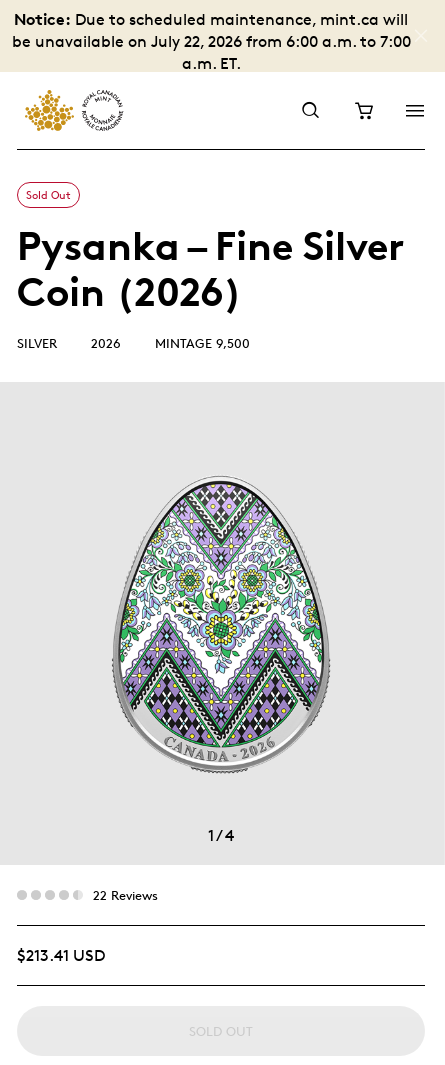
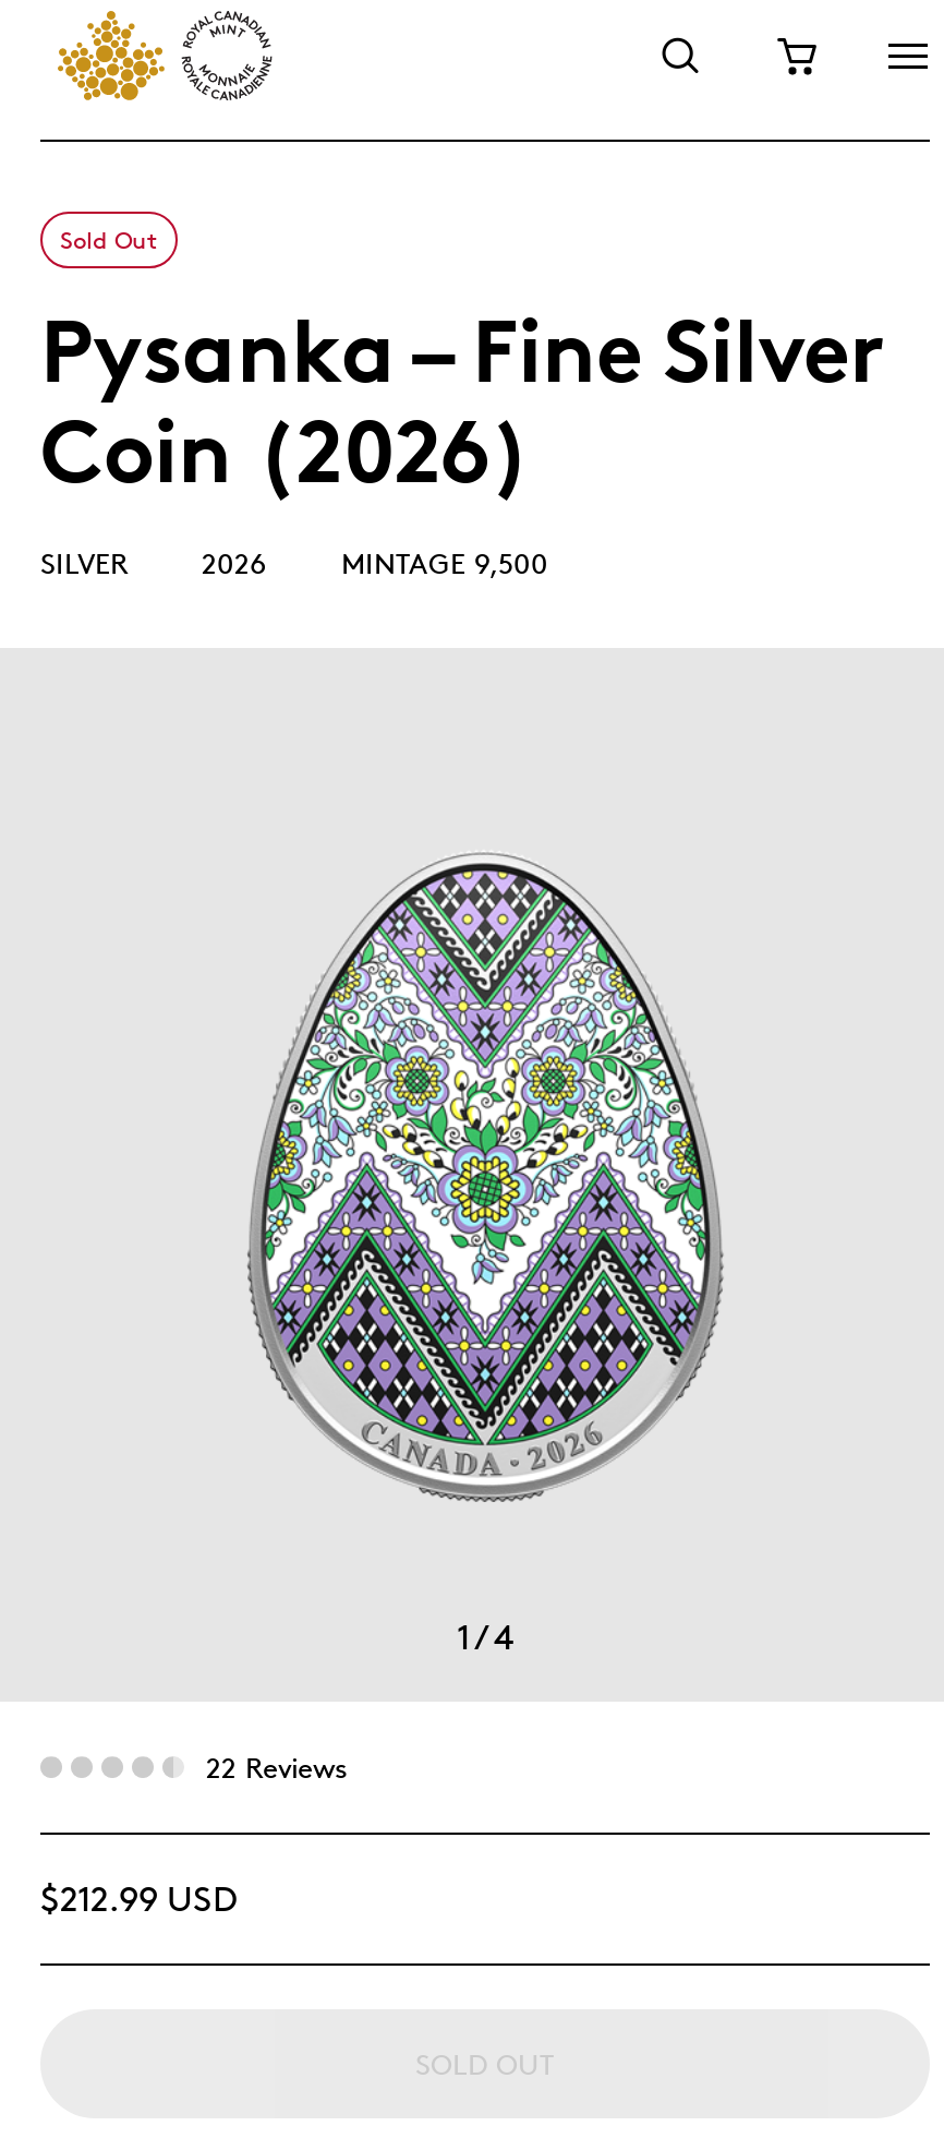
[11,9,410,73] Notice: Due to scheduled maintenance, mint.ca will | be unavailable on July 22, 2026 from 6:00 a.m. to 7:00 | a.m. ET. -> none
[17,945,105,964] $213.41 USD -> [40,1877,237,1919] $212.99 USD

